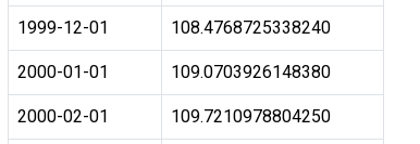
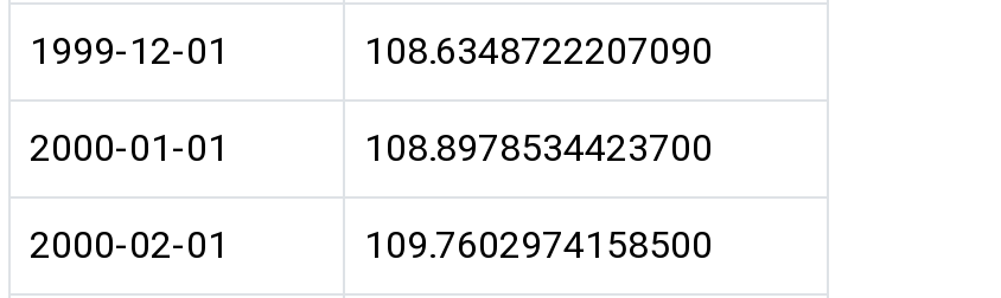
[171,17,331,38] 108.4768725338240 -> [364,28,713,73] 108.6348722207090
[171,62,331,82] 109.0703926148380 -> [364,125,713,170] 108.8978534423700
[171,106,331,127] 109.7210978804250 -> [364,222,713,267] 109.7602974158500

